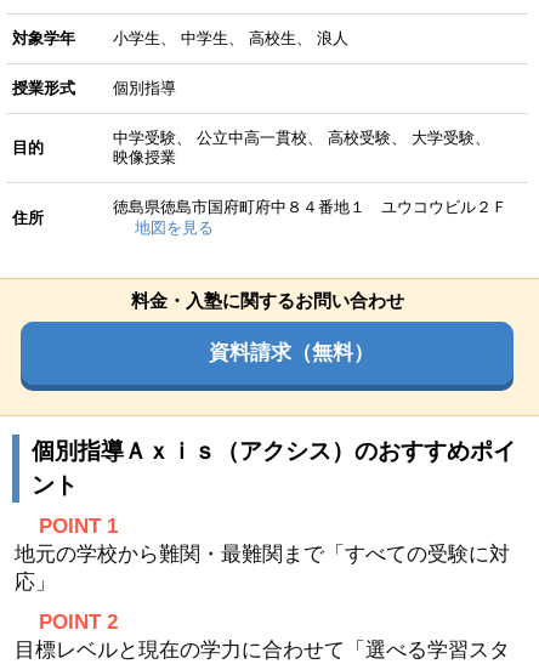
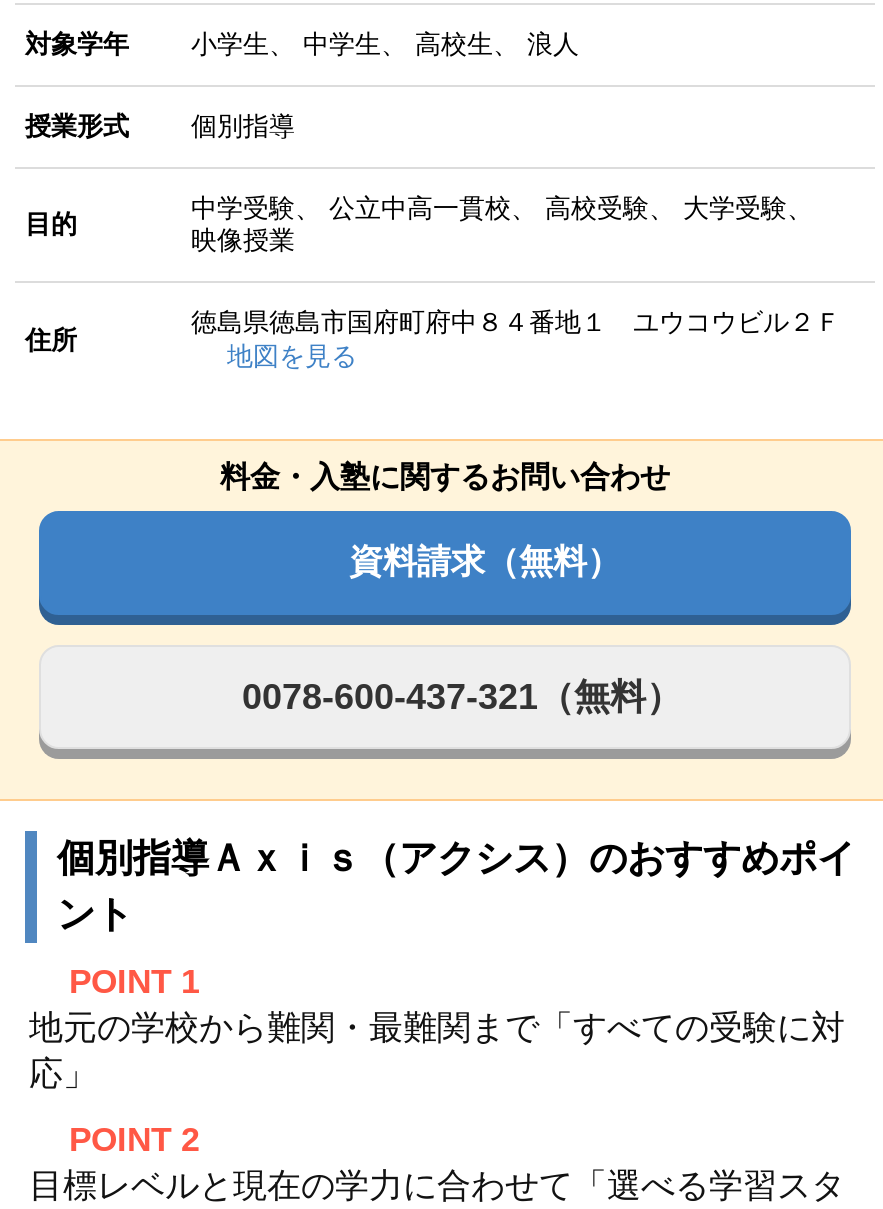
none -> [242,676,682,716] 0078-600-437-321（無料）

